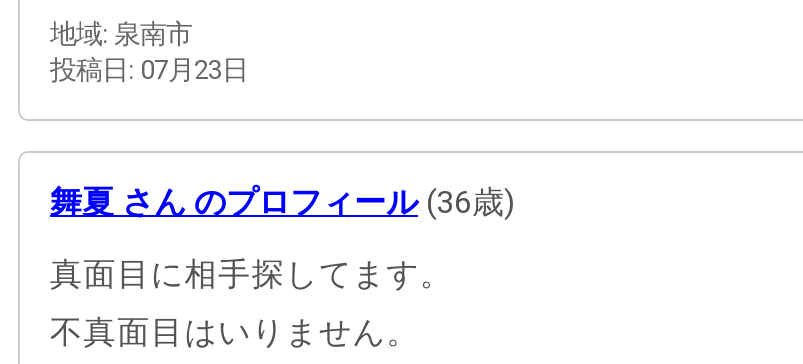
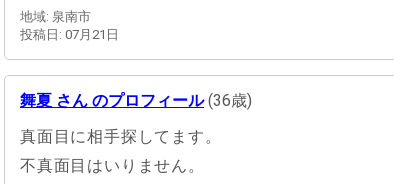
[50,55,248,85] 投稿日: 07月23日 -> [20,27,119,42] 投稿日: 07月21日

